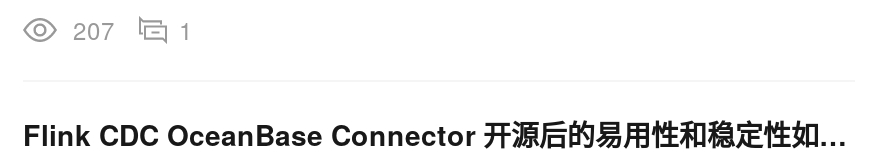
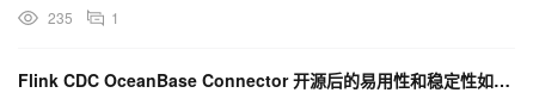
[73,12,193,46] 207 1 -> [48,7,120,27] 235 1

